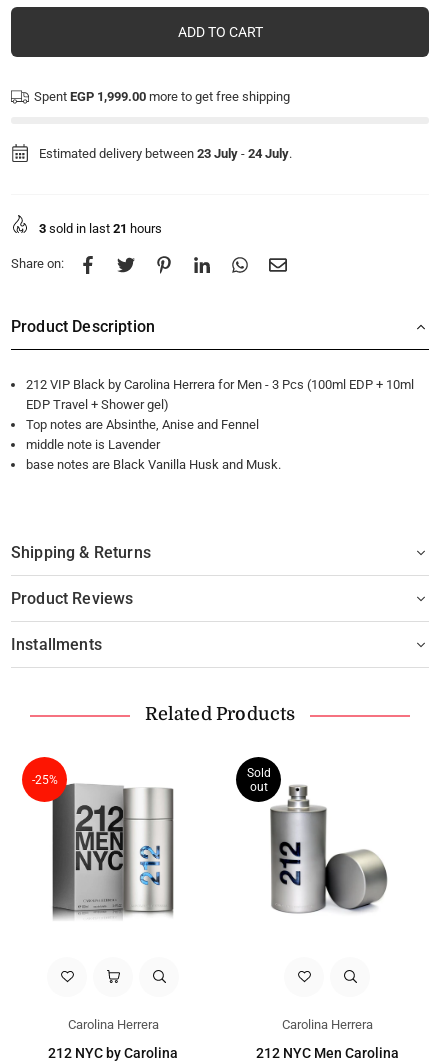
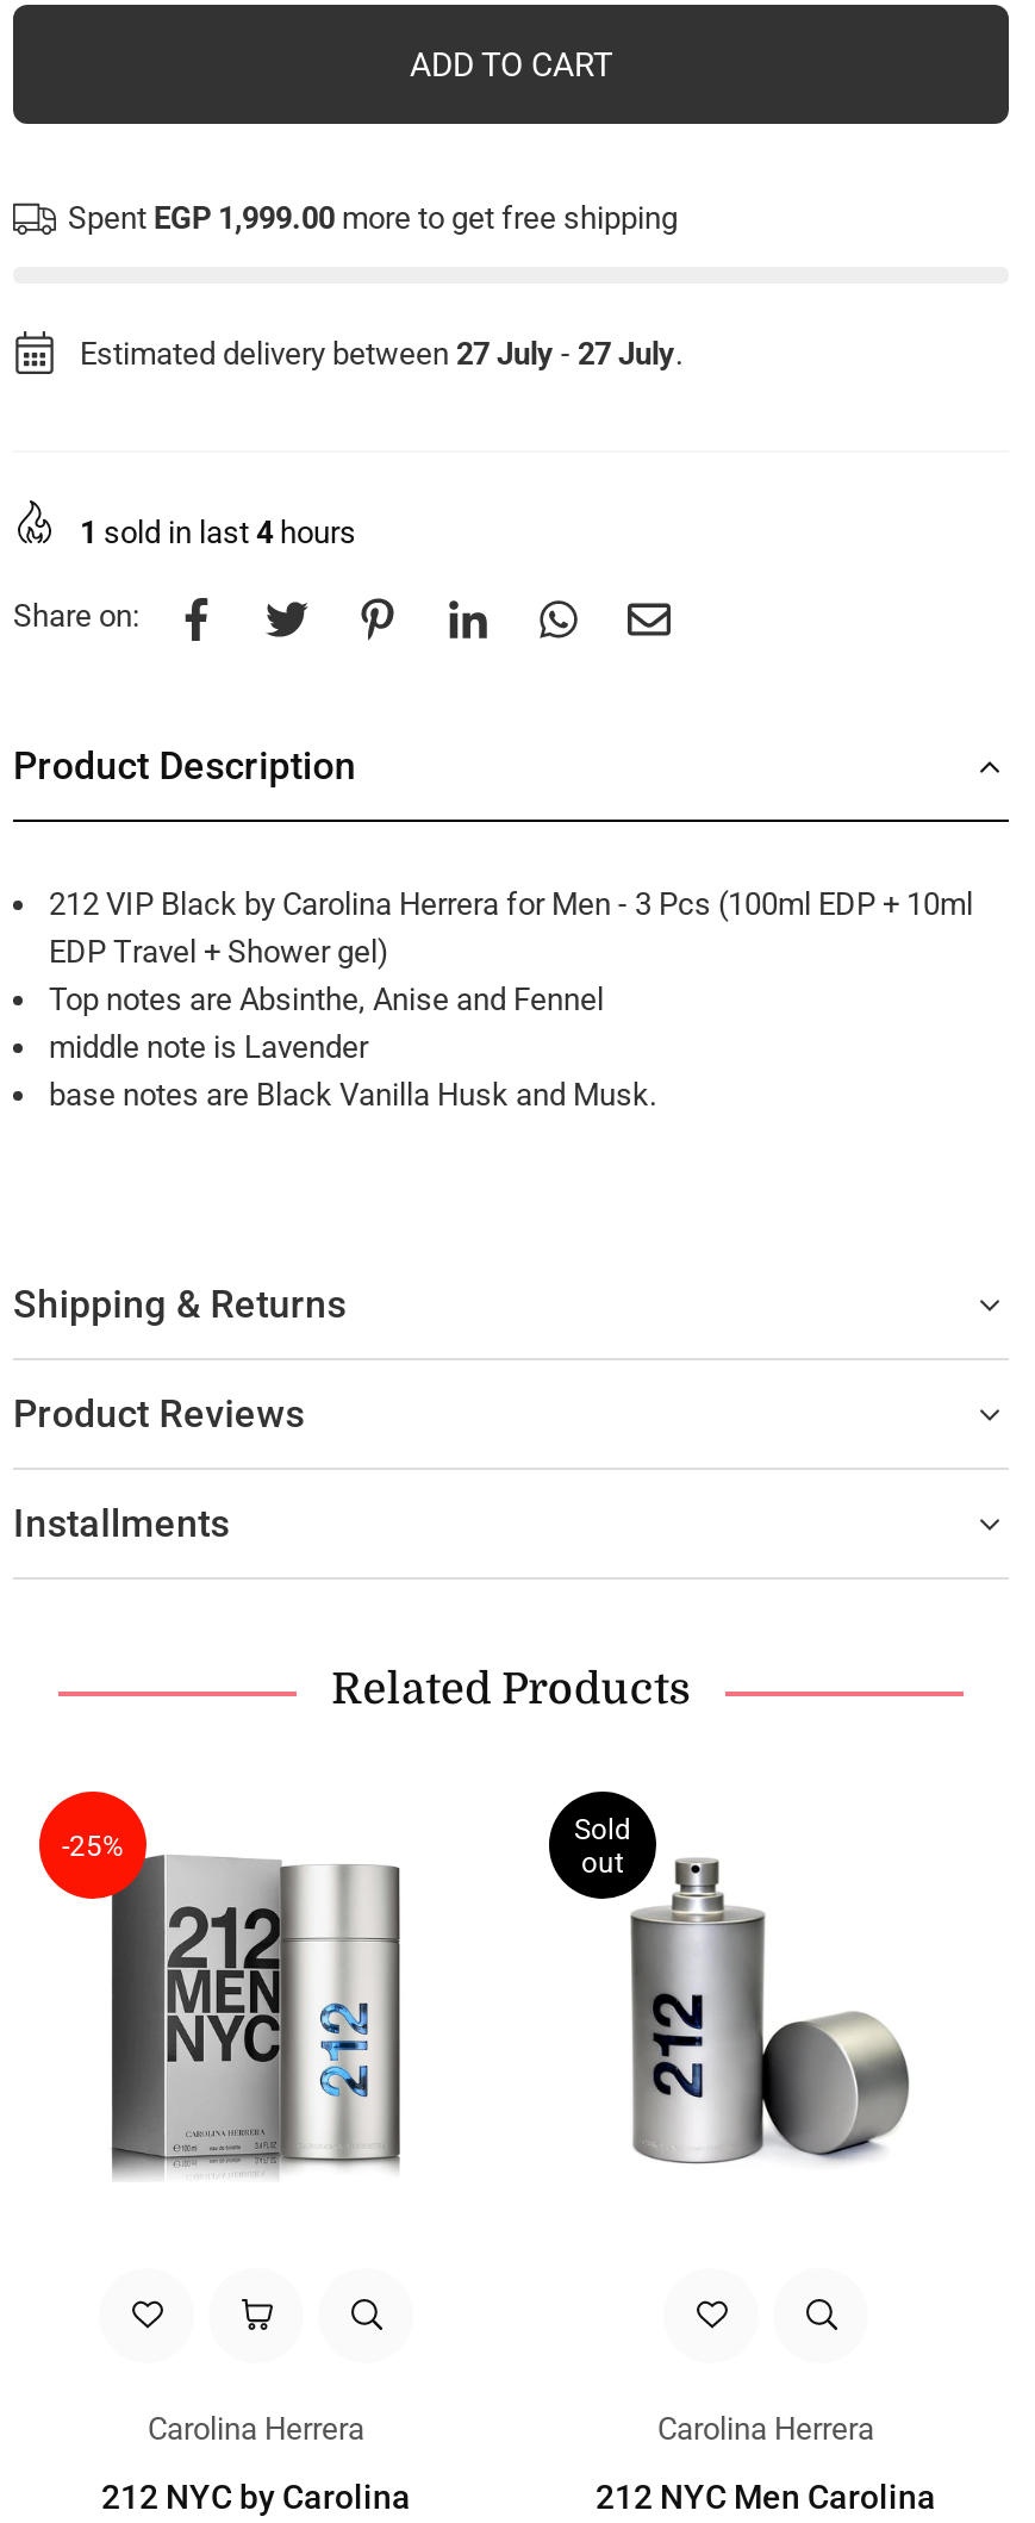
[39,146,292,161] Estimated delivery between 23 July - 24 July. -> [80,337,682,373] Estimated delivery between 27 July - 27 July.
[39,221,162,236] 3 sold in last 21 hours -> [80,516,356,551] 1 sold in last 4 hours

